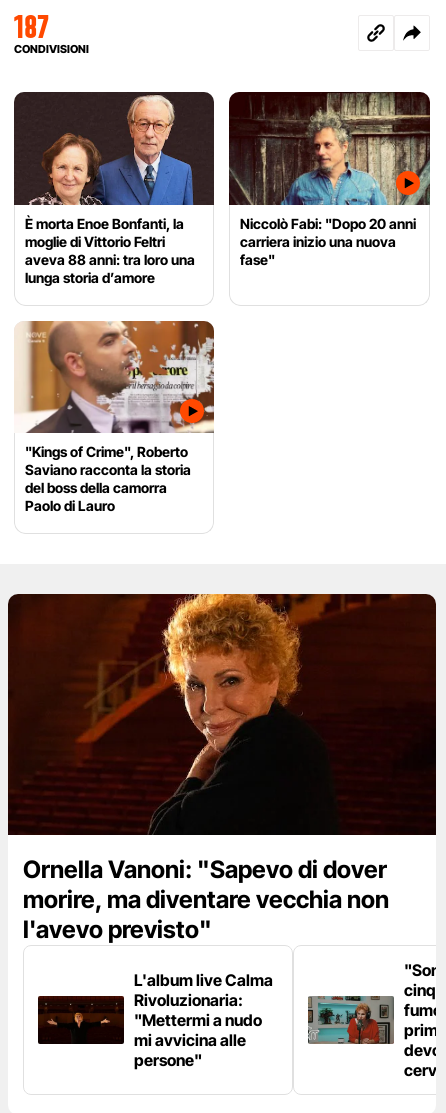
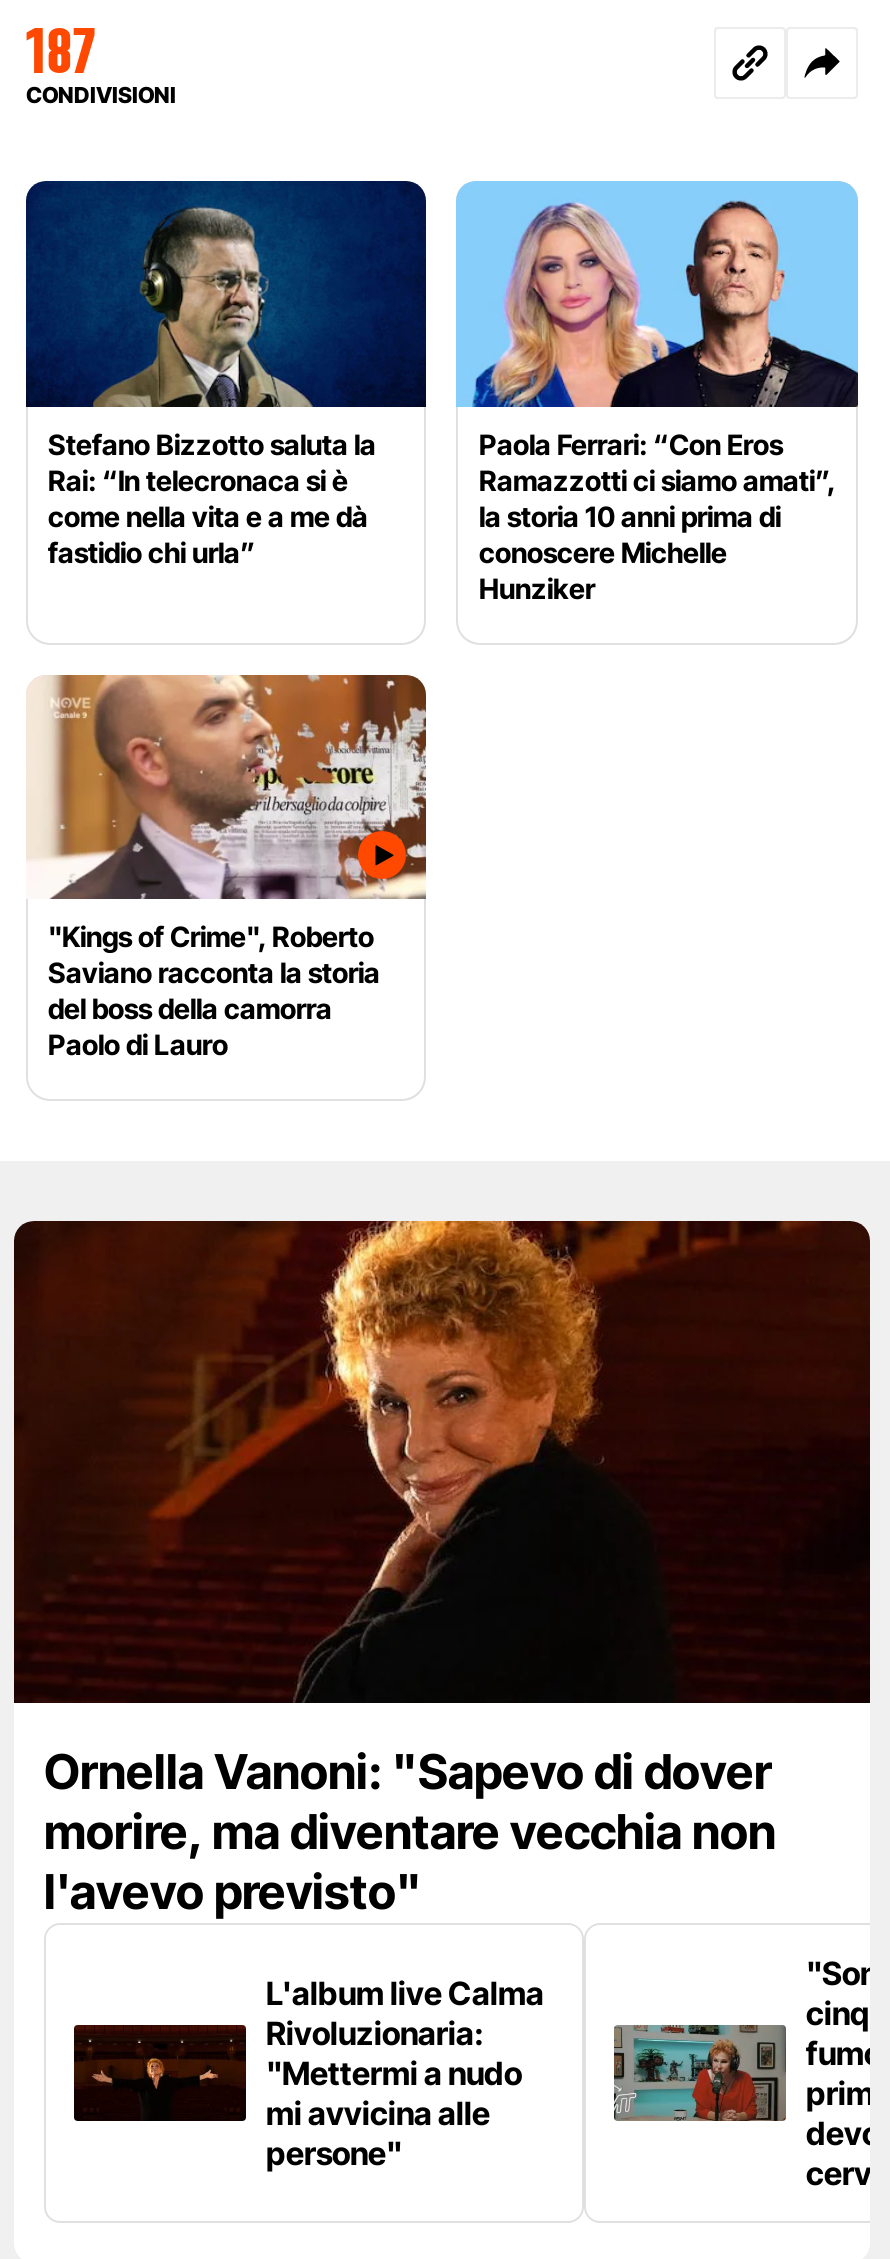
[14,92,214,286] [image] | È morta Enoe Bonfanti, la | moglie di Vittorio Feltri | aveva 88 anni: tra loro una | lunga storia d’amore -> [26,181,426,568] [image] | Stefano Bizzotto saluta la | Rai: “In telecronaca si è | come nella vita e a me dà | fastidio chi urla”
[228,91,431,268] [image] | Niccolò Fabi: "Dopo 20 anni | carriera inizio una nuova | fase" -> [456,181,858,604] [image] | Paola Ferrari: “Con Eros | Ramazzotti ci siamo amati”, | la storia 10 anni prima di | conoscere Michelle | Hunziker

